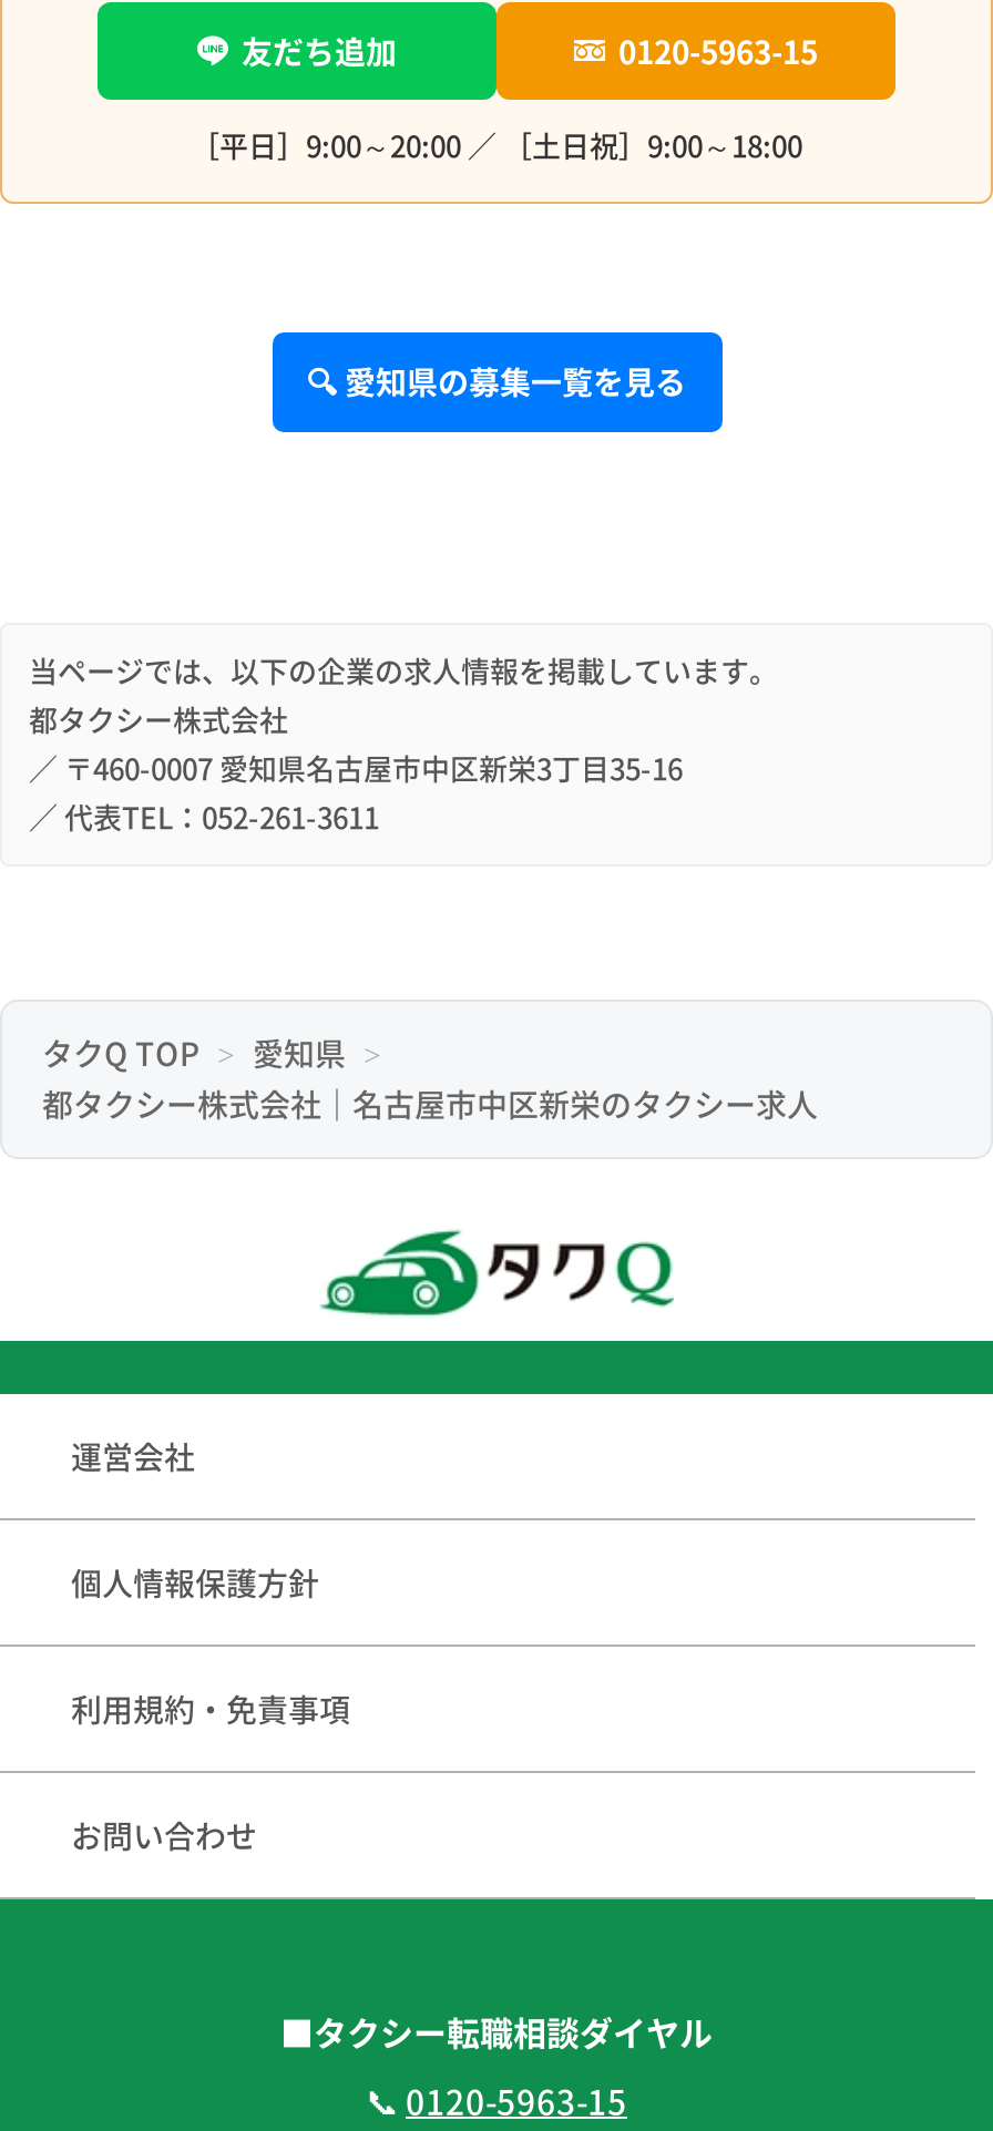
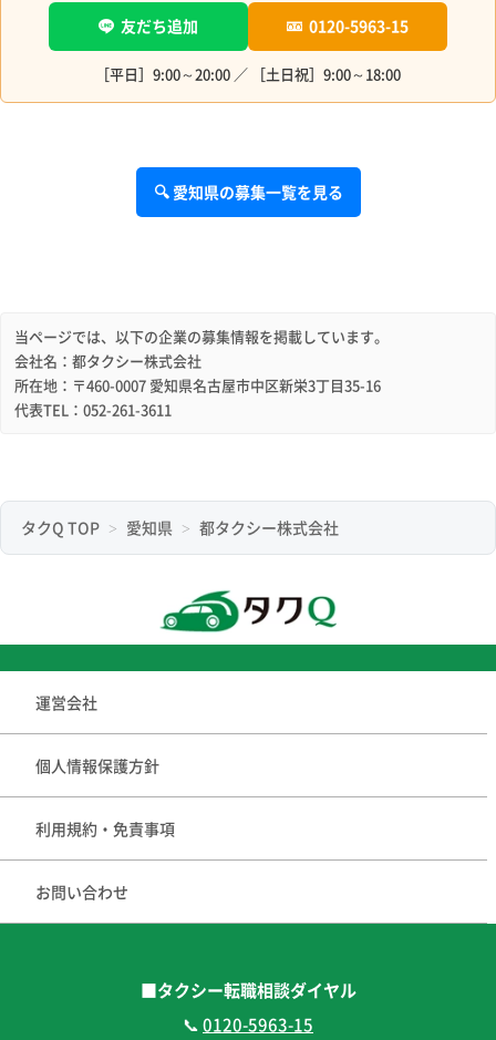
[29,649,778,838] 当ページでは、以下の企業の求人情報を掲載しています。 | ／ 〒460-0007 愛知県名古屋市中区新栄3丁目35-16 | ／ 代表TEL：052-261-3611 -> [14,325,389,419] 当ページでは、以下の企業の募集情報を掲載しています。 | 会社名：都タクシー株式会社 | 所在地：〒460-0007 愛知県名古屋市中区新栄3丁目35-16 | 代表TEL：052-261-3611
moved [29,698,288,740] -> [199,516,339,538]: 都タクシー株式会社
[42,1082,818,1126] 都タクシー株式会社｜名古屋市中区新栄のタクシー求人 -> none

